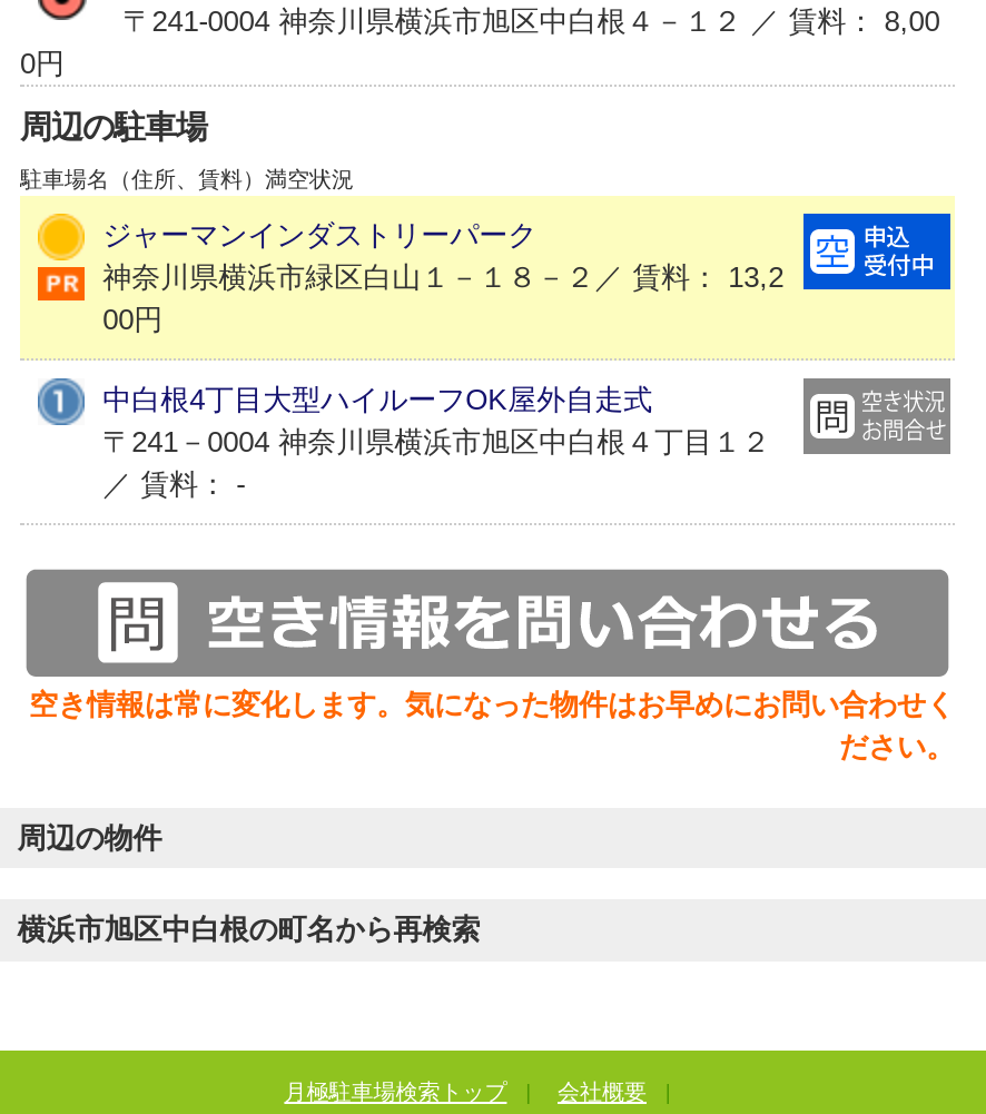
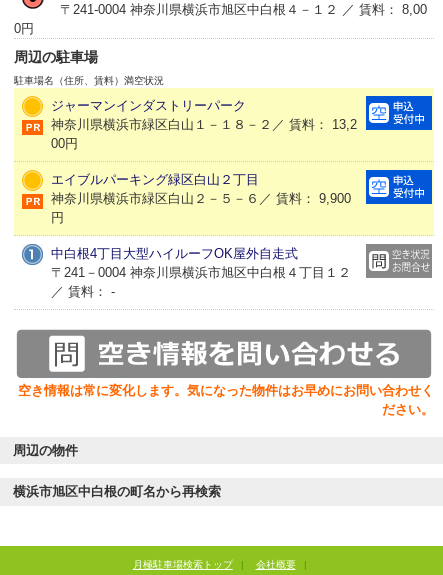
none -> [51,171,351,224] エイブルパーキング緑区白山２丁目 | 神奈川県横浜市緑区白山２－５－６／ 賃料： 9,900 | 円

